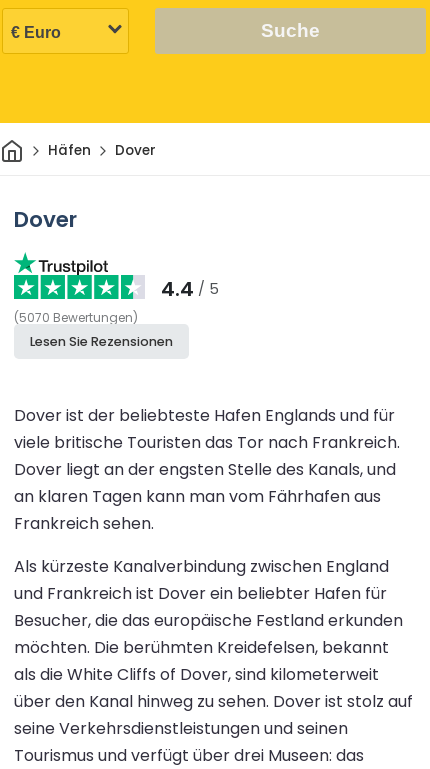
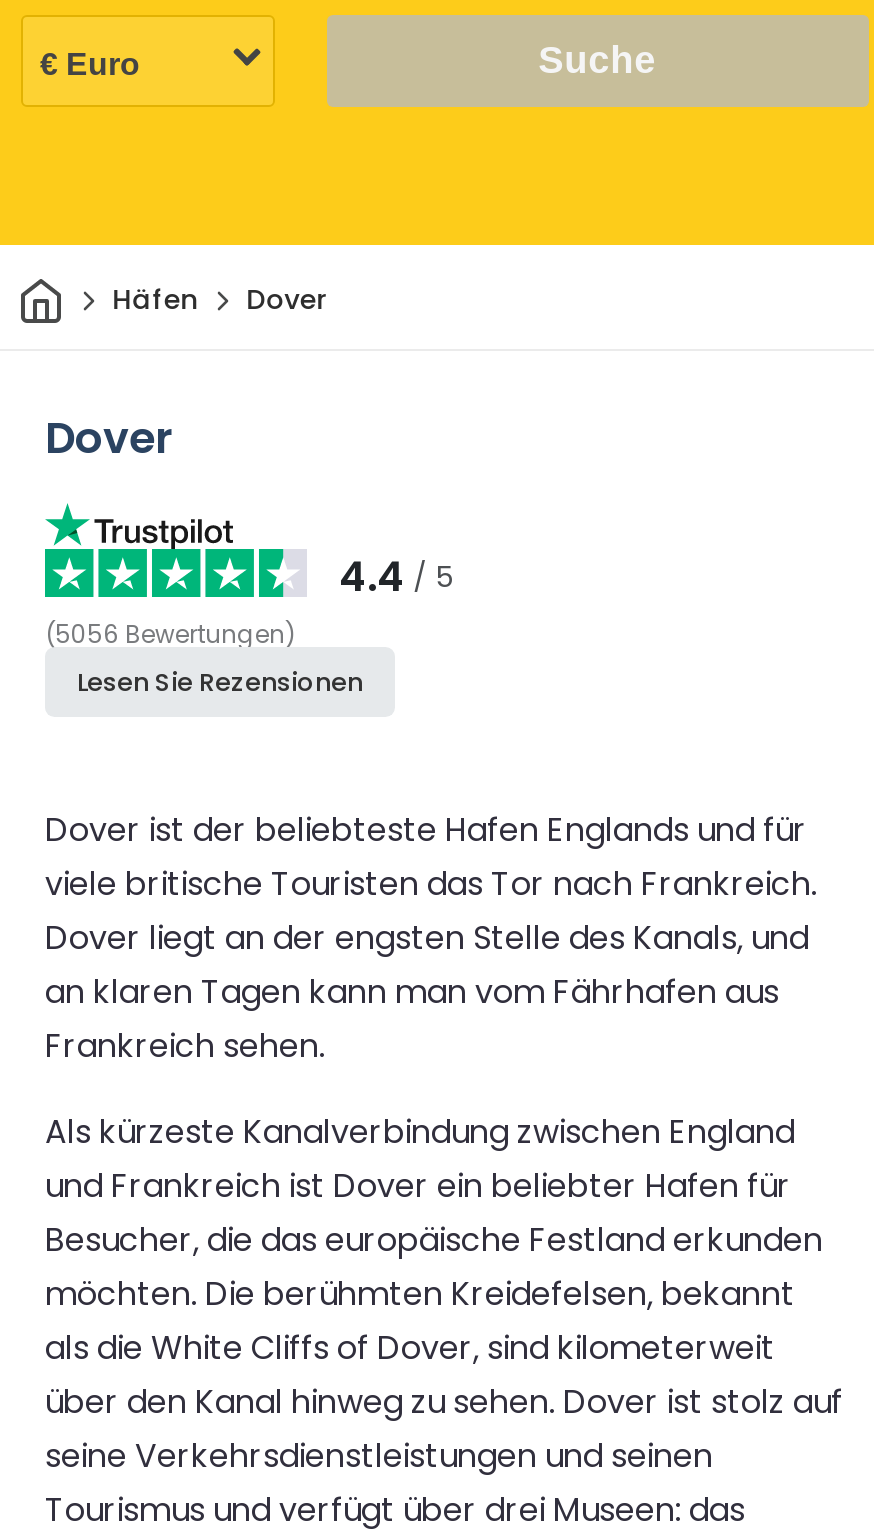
[14,309,138,326] (5070 Bewertungen) -> [45,616,295,650] (5056 Bewertungen)

